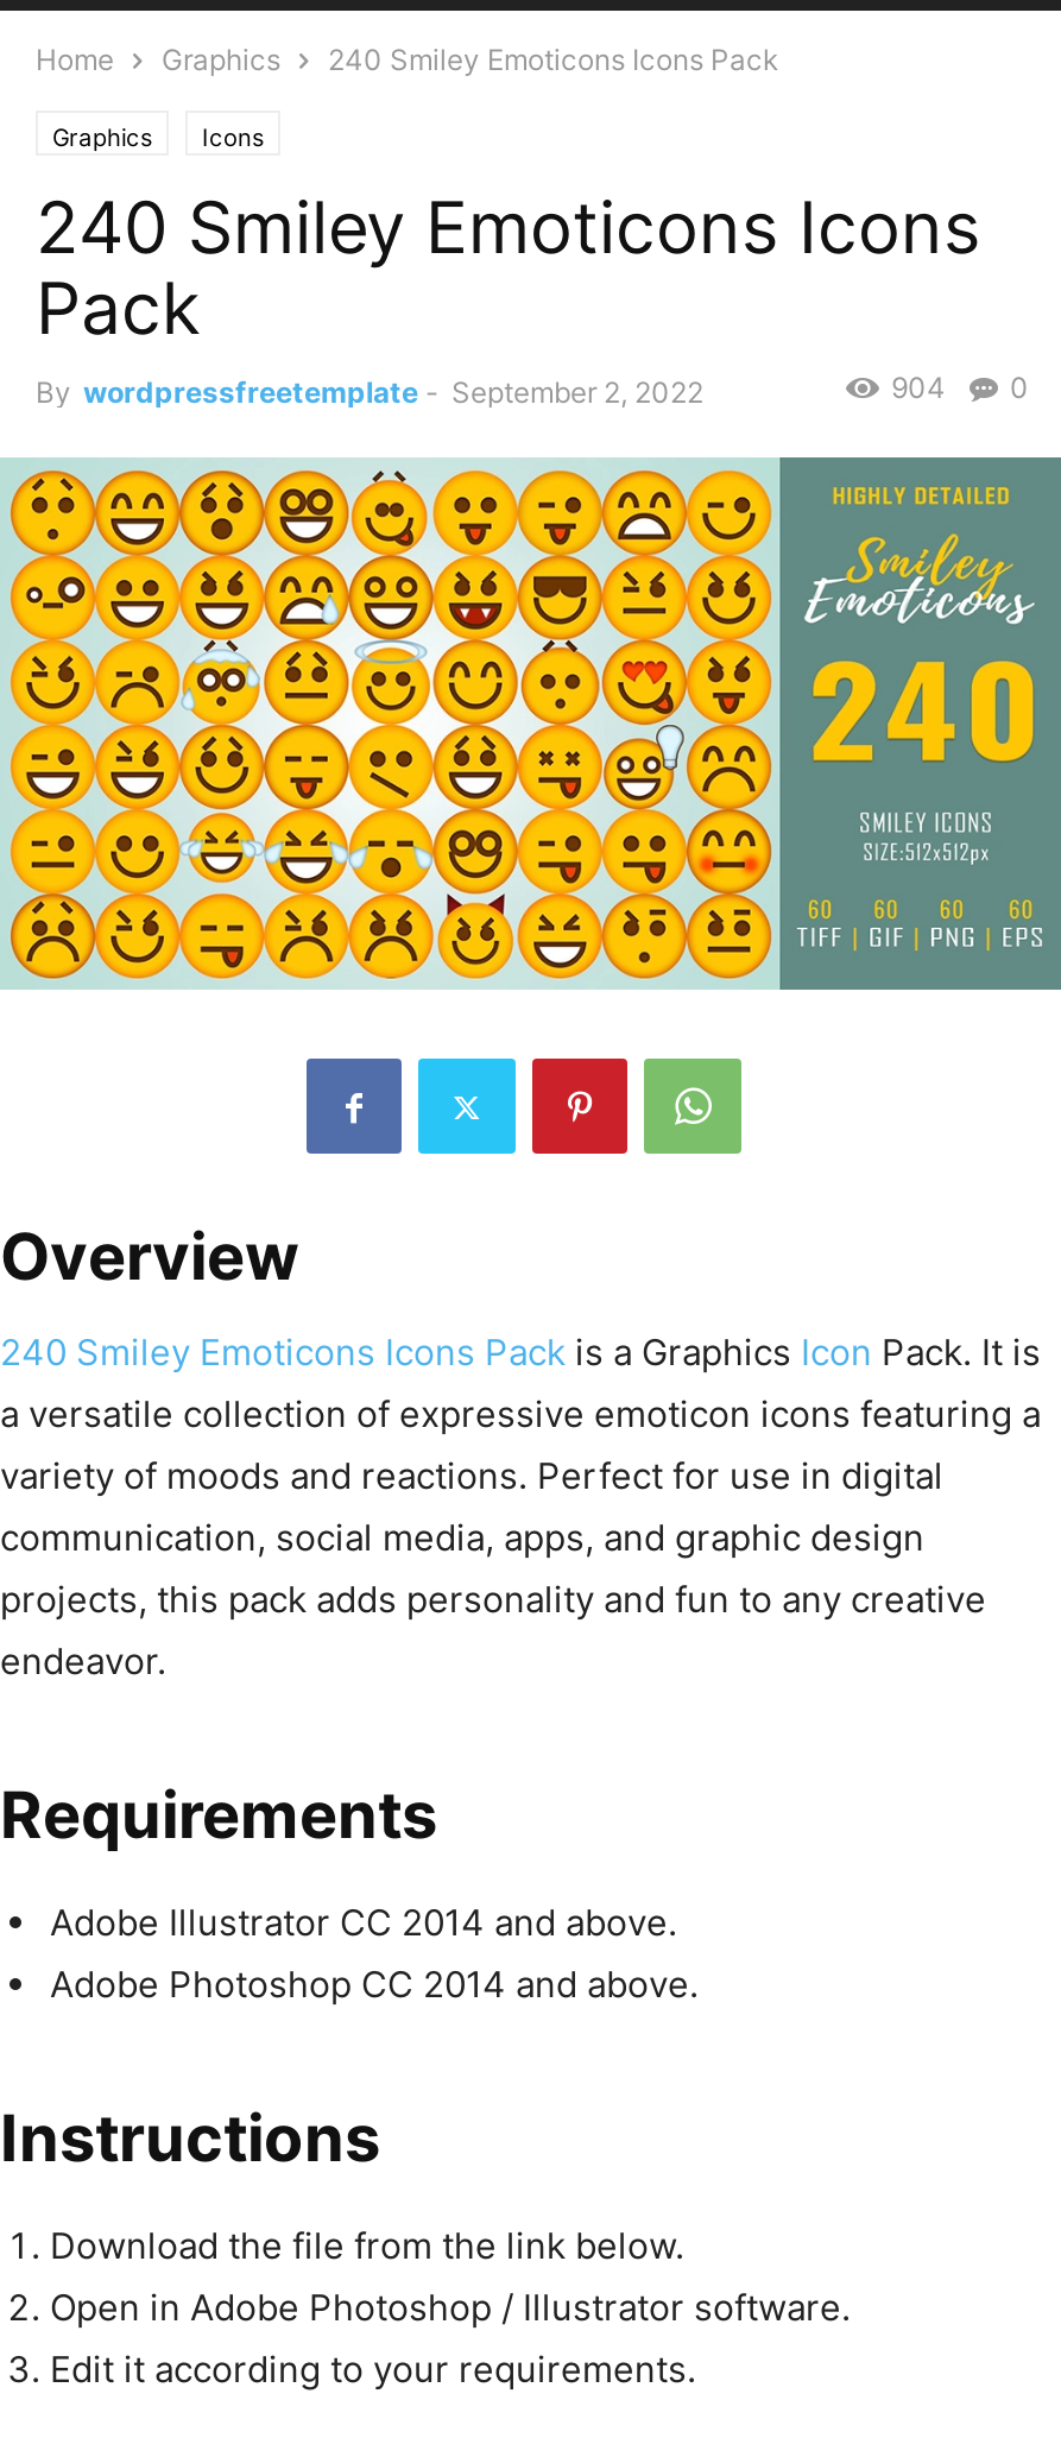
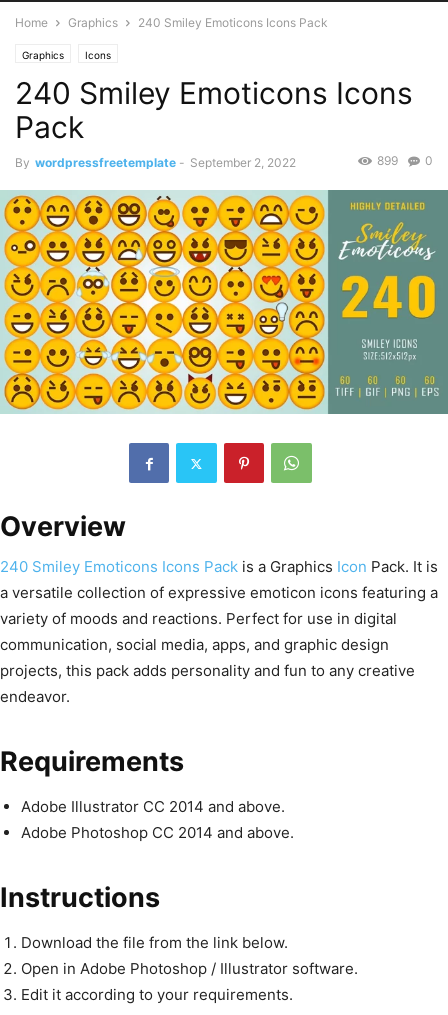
[891,370,1029,405] 904 0 -> [377,153,433,168] 899 0

